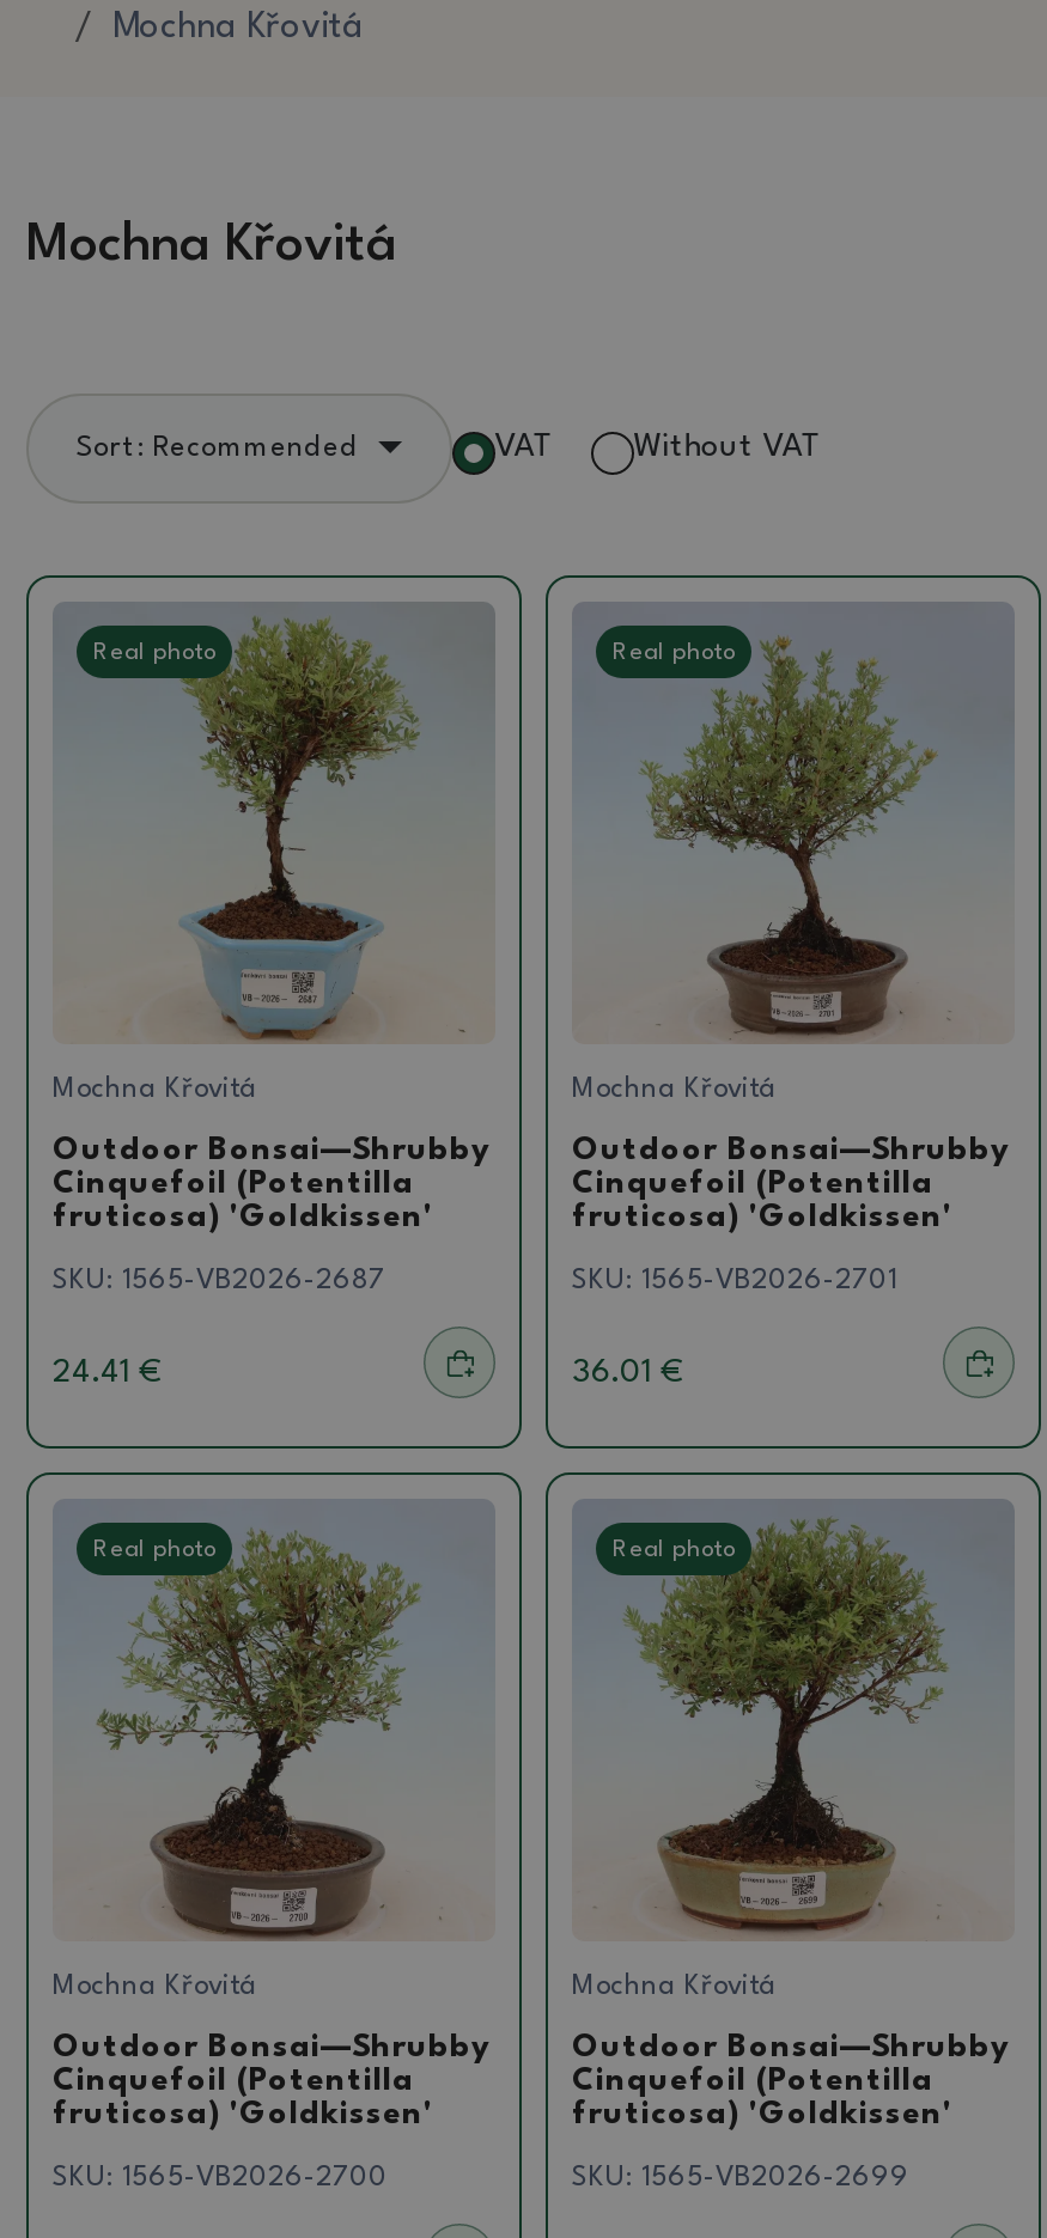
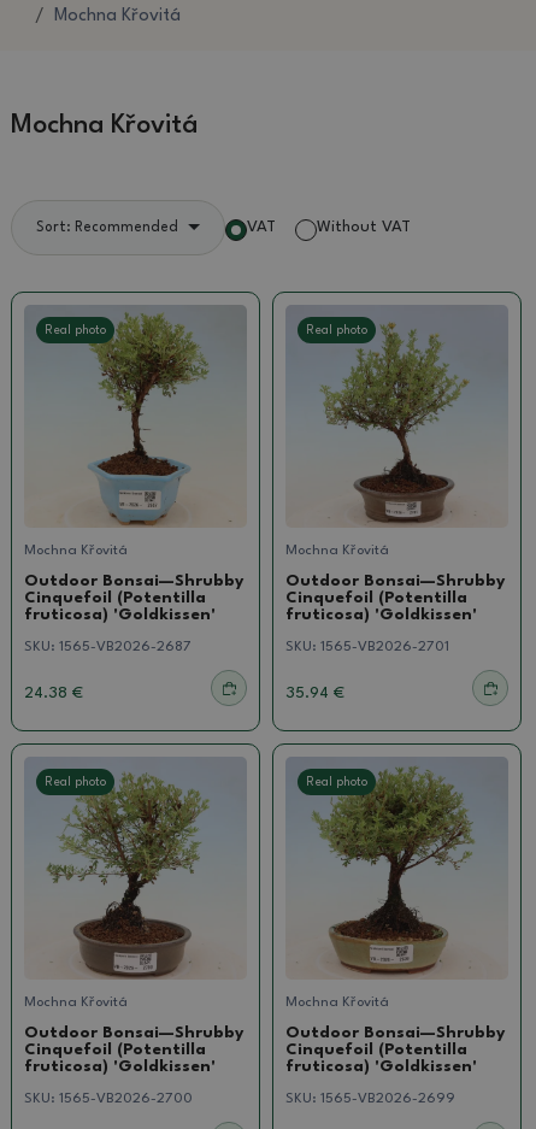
[53,1358,160,1389] 24.41 € -> [24,686,83,702] 24.38 €
[572,1358,682,1389] 36.01 € -> [285,686,344,702] 35.94 €

